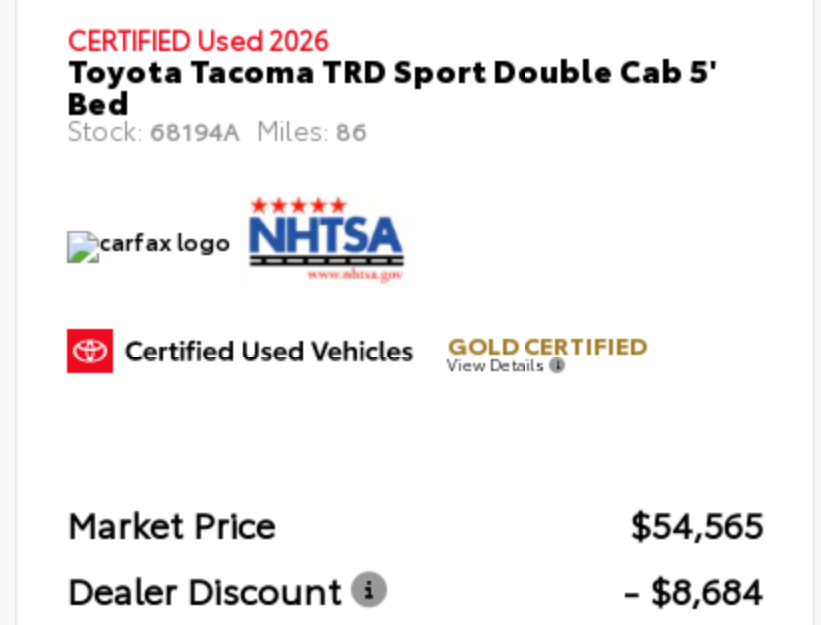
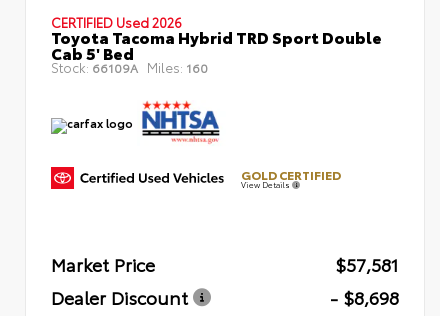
[67,44,717,146] Toyota Tacoma TRD Sport Double Cab 5' | Bed | Stock: 68194A Miles: 86 -> [51,24,382,75] Toyota Tacoma Hybrid TRD Sport Double | Cab 5' Bed | Stock: 66109A Miles: 160
[629,498,763,550] $54,565 -> [335,251,399,277] $57,581
[623,564,763,616] - $8,684 -> [330,284,399,310] - $8,698

